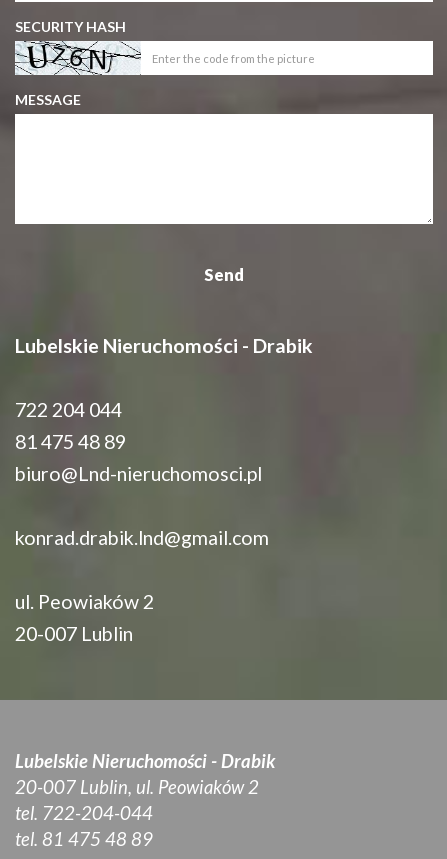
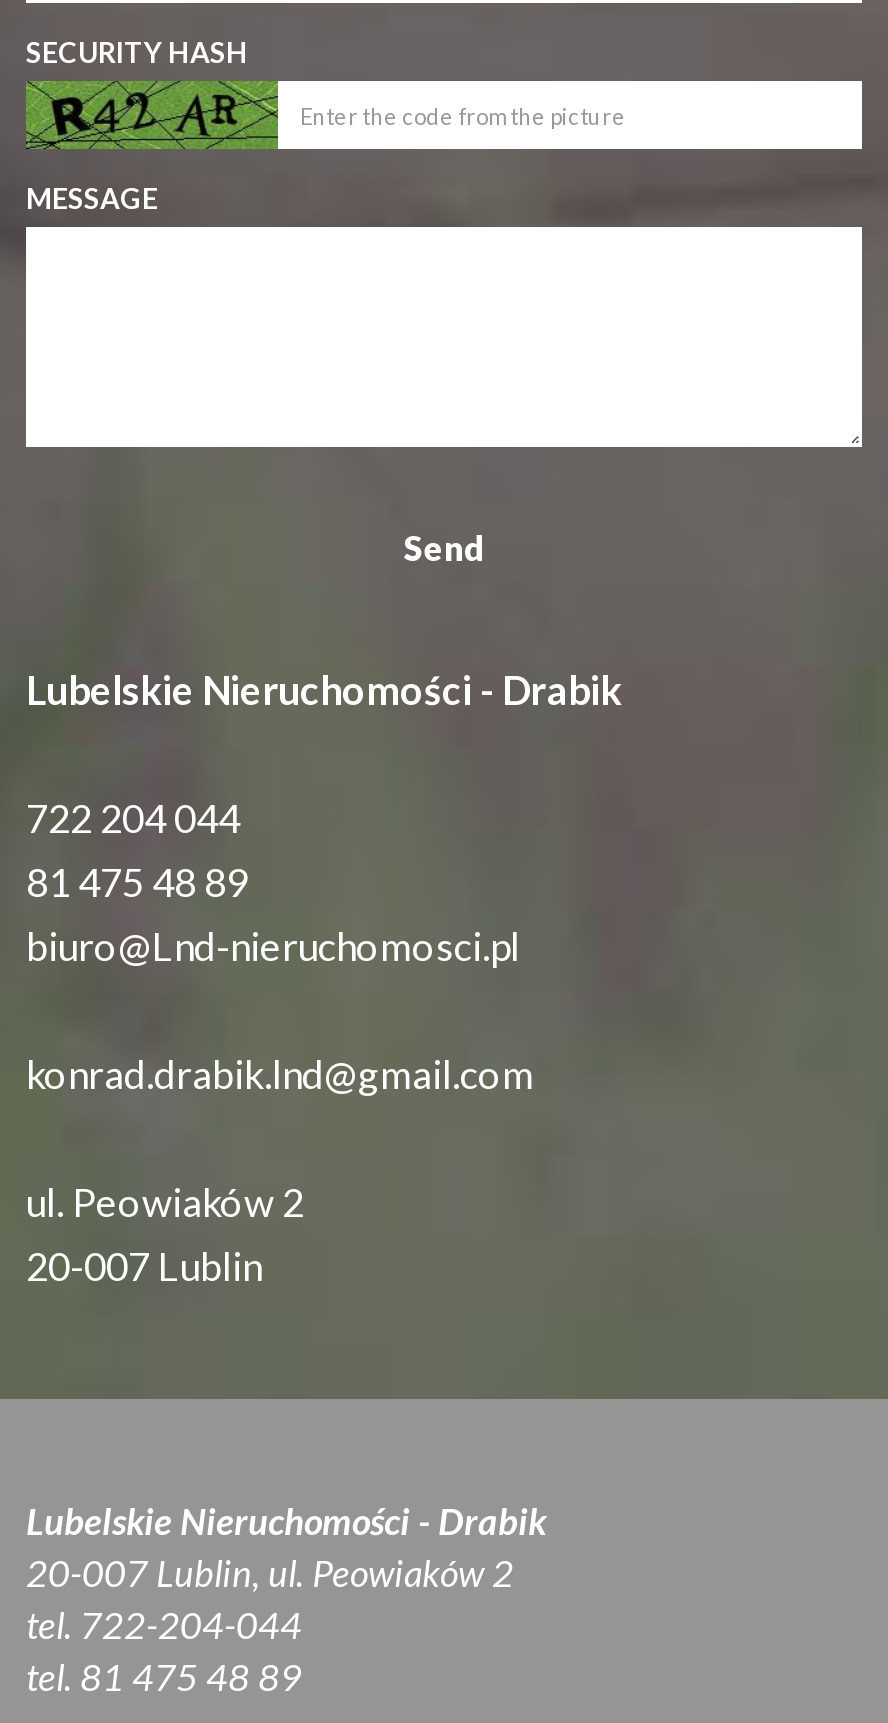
[14,40,141,76] [image] -> [26,79,280,149] [image]

